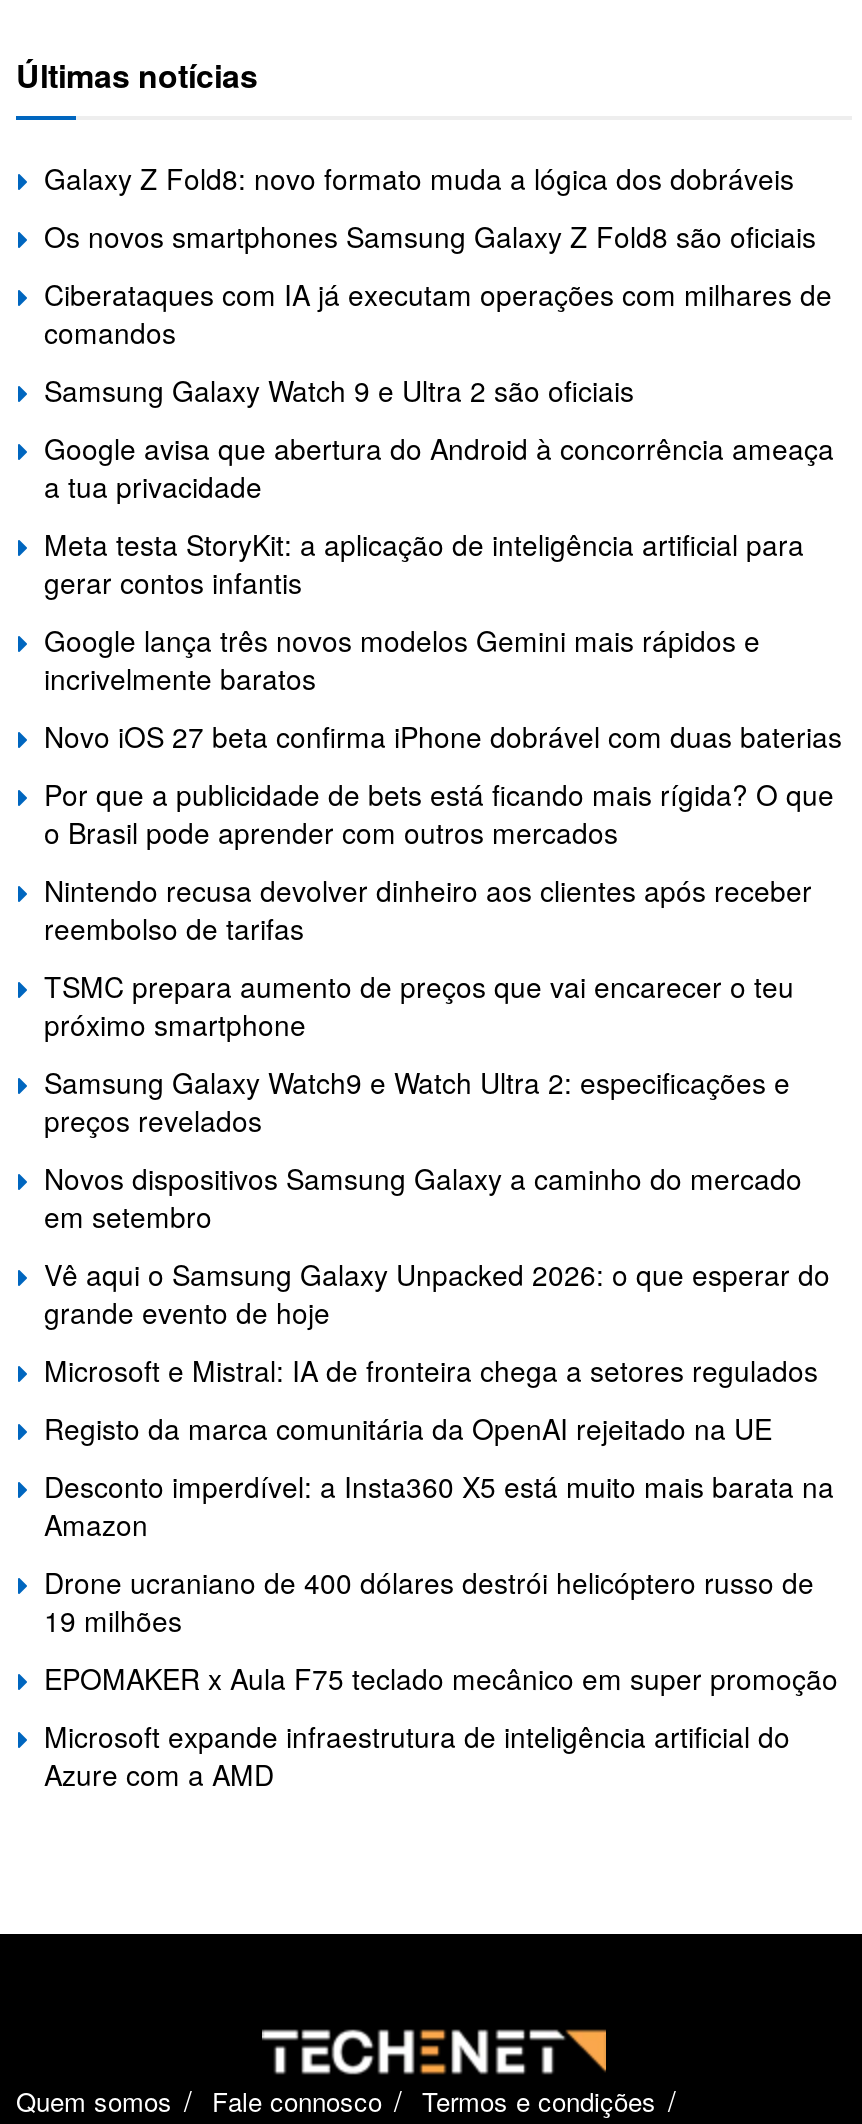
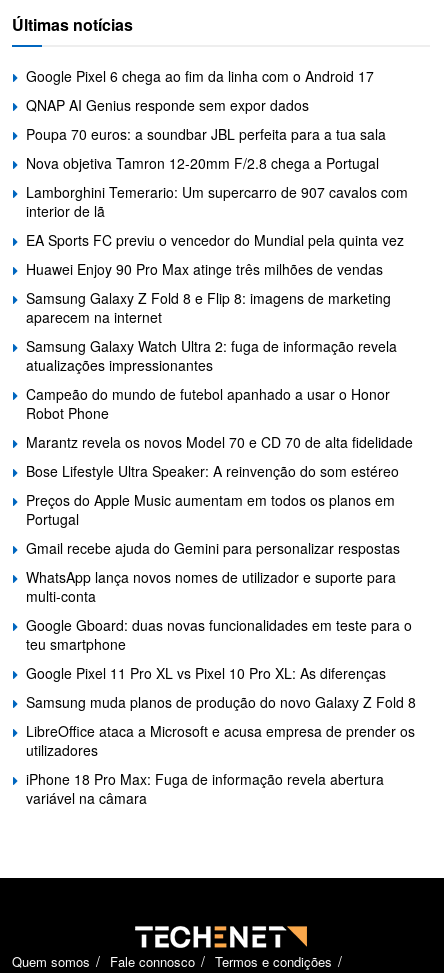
[44,157,842,1793] Galaxy Z Fold8: novo formato muda a lógica dos dobráveis | Os novos smartphones Samsung Galaxy Z Fold8 são oficiais | Ciberataques com IA já executam operações com milhares de | comandos | Samsung Galaxy Watch 9 e Ultra 2 são oficiais | Google avisa que abertura do Android à concorrência ameaça | a tua privacidade | Meta testa StoryKit: a aplicação de inteligência artificial para | gerar contos infantis | Google lança três novos modelos Gemini mais rápidos e | incrivelmente baratos | Novo iOS 27 beta confirma iPhone dobrável com duas baterias | Por que a publicidade de bets está ficando mais rígida? O que | o Brasil pode aprender com outros mercados | Nintendo recusa devolver dinheiro aos clientes após receber | reembolso de tarifas | TSMC prepara aumento de preços que vai encarecer o teu | próximo smartphone | Samsung Galaxy Watch9 e Watch Ultra 2: especificações e | preços revelados | Novos dispositivos Samsung Galaxy a caminho do mercado | em setembro | Vê aqui o Samsung Galaxy Unpacked 2026: o que esperar do | grande evento de hoje | Microsoft e Mistral: IA de fronteira chega a setores regulados | Registo da marca comunitária da OpenAI rejeitado na UE | Desconto imperdível: a Insta360 X5 está muito mais barata na | Amazon | Drone ucraniano de 400 dólares destrói helicóptero russo de | 19 milhões | EPOMAKER x Aula F75 teclado mecânico em super promoção | Microsoft expande infraestrutura de inteligência artificial do | Azure com a AMD -> [26,65,416,807] Google Pixel 6 chega ao fim da linha com o Android 17 | QNAP AI Genius responde sem expor dados | Poupa 70 euros: a soundbar JBL perfeita para a tua sala | Nova objetiva Tamron 12-20mm F/2.8 chega a Portugal | Lamborghini Temerario: Um supercarro de 907 cavalos com | interior de lã | EA Sports FC previu o vencedor do Mundial pela quinta vez | Huawei Enjoy 90 Pro Max atinge três milhões de vendas | Samsung Galaxy Z Fold 8 e Flip 8: imagens de marketing | aparecem na internet | Samsung Galaxy Watch Ultra 2: fuga de informação revela | atualizações impressionantes | Campeão do mundo de futebol apanhado a usar o Honor | Robot Phone | Marantz revela os novos Model 70 e CD 70 de alta fidelidade | Bose Lifestyle Ultra Speaker: A reinvenção do som estéreo | Preços do Apple Music aumentam em todos os planos em | Portugal | Gmail recebe ajuda do Gemini para personalizar respostas | WhatsApp lança novos nomes de utilizador e suporte para | multi-conta | Google Gboard: duas novas funcionalidades em teste para o | teu smartphone | Google Pixel 11 Pro XL vs Pixel 10 Pro XL: As diferenças | Samsung muda planos de produção do novo Galaxy Z Fold 8 | LibreOffice ataca a Microsoft e acusa empresa de prender os | utilizadores | iPhone 18 Pro Max: Fuga de informação revela abertura | variável na câmara

